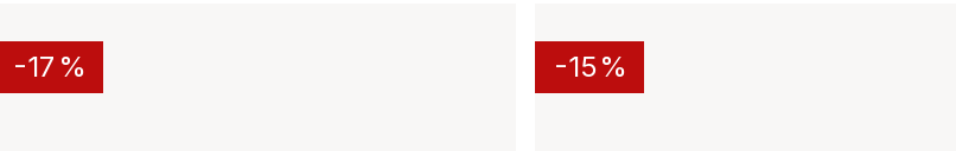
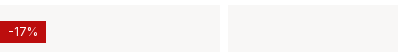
[554,48,625,84] -15% -> none

